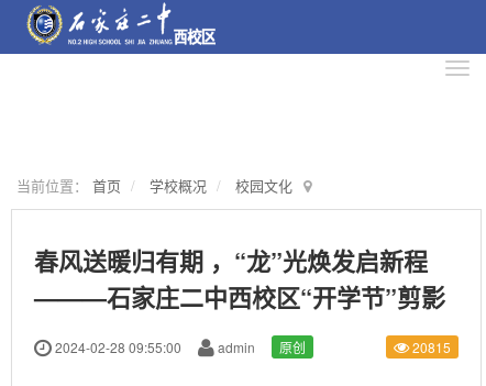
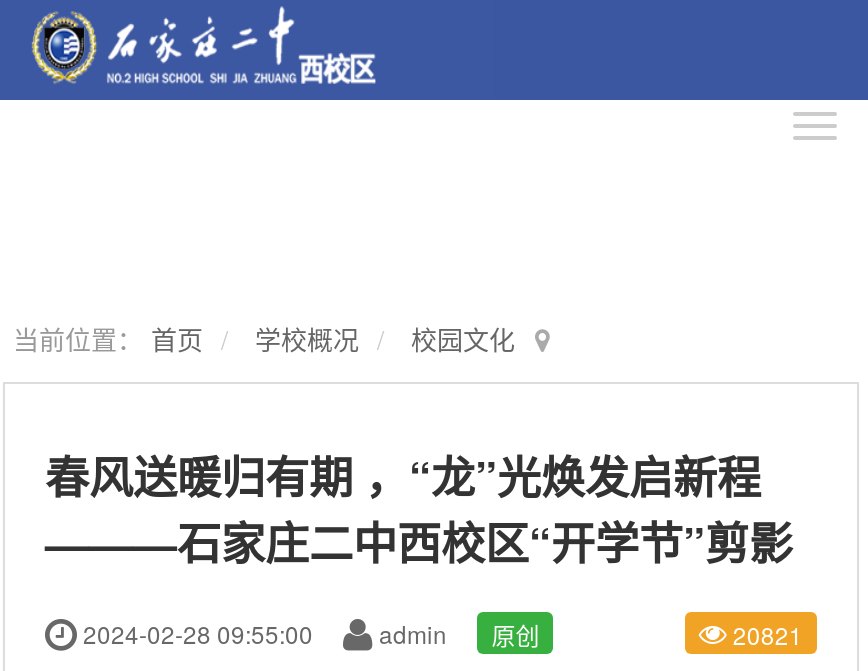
[409,338,451,356] 20815 -> [727,616,803,650] 20821

